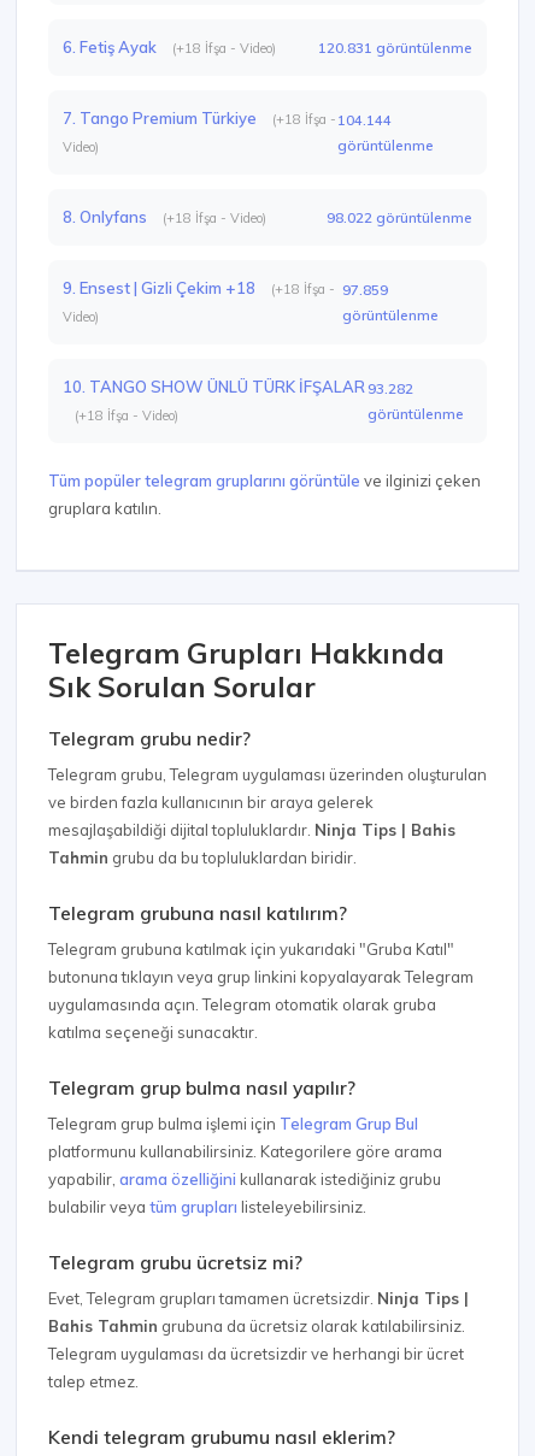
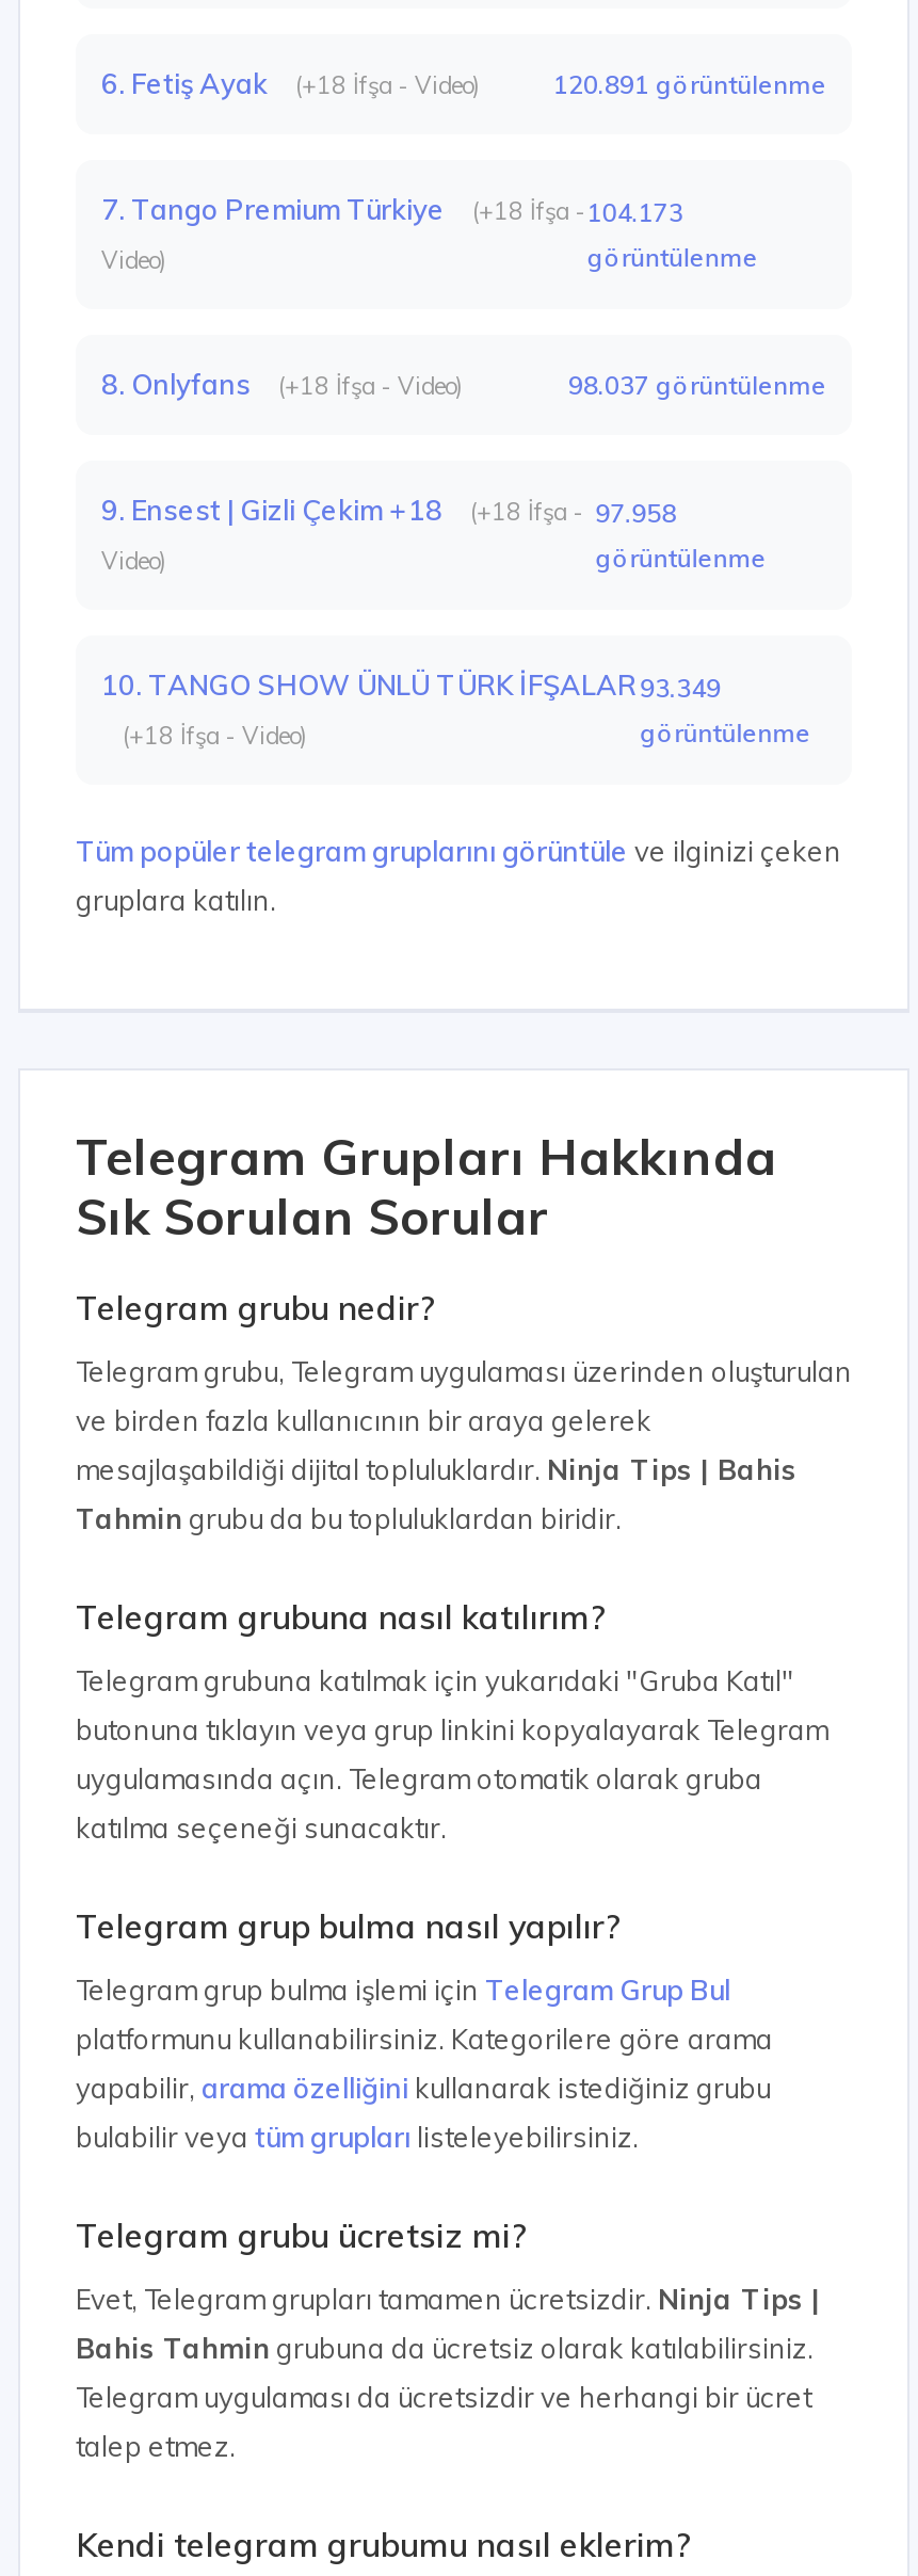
[318,38,472,56] 120.831 görüntülenme -> [553,68,826,100] 120.891 görüntülenme
[63,108,391,128] 7. Tango Premium Türkiye (+18 İfşa - 104.144 -> [101,191,683,228] 7. Tango Premium Türkiye (+18 İfşa - 104.173
[327,208,472,226] 98.022 görüntülenme -> [568,368,826,400] 98.037 görüntülenme
[342,280,388,298] 97.859 -> [595,496,676,528] 97.958
[63,377,413,397] 10. TANGO SHOW ÜNLÜ TÜRK İFŞALAR 93.282 -> [101,667,721,703] 10. TANGO SHOW ÜNLÜ TÜRK İFŞALAR 93.349

